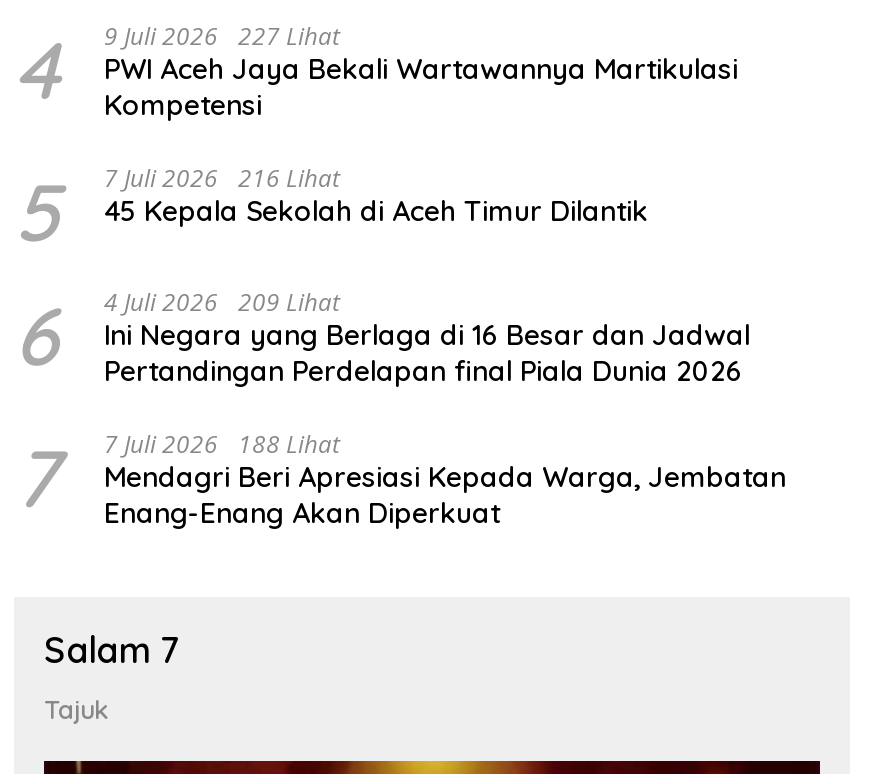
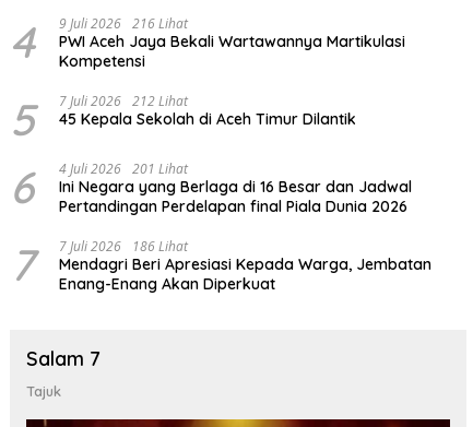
[14,19,738,123] 4 9 Juli 2026 227 Lihat PWI Aceh Jaya Bekali Wartawannya Martikulasi Kompetensi -> [10,15,405,71] 4 9 Juli 2026 216 Lihat PWI Aceh Jaya Bekali Wartawannya Martikulasi Kompetensi
[14,161,648,261] 5 7 Juli 2026 216 Lihat 45 Kepala Sekolah di Aceh Timur Dilantik -> [10,92,356,147] 5 7 Juli 2026 212 Lihat 45 Kepala Sekolah di Aceh Timur Dilantik
[14,285,750,389] 6 4 Juli 2026 209 Lihat Ini Negara yang Berlaga di 16 Besar dan Jadwal Pertandingan Perdelapan final Piala Dunia 2026 -> [10,160,412,217] 6 4 Juli 2026 201 Lihat Ini Negara yang Berlaga di 16 Besar dan Jadwal Pertandingan Perdelapan final Piala Dunia 2026
[14,427,786,531] 7 7 Juli 2026 188 Lihat Mendagri Beri Apresiasi Kepada Warga, Jembatan Enang-Enang Akan Diperkuat -> [10,237,431,294] 7 7 Juli 2026 186 Lihat Mendagri Beri Apresiasi Kepada Warga, Jembatan Enang-Enang Akan Diperkuat

